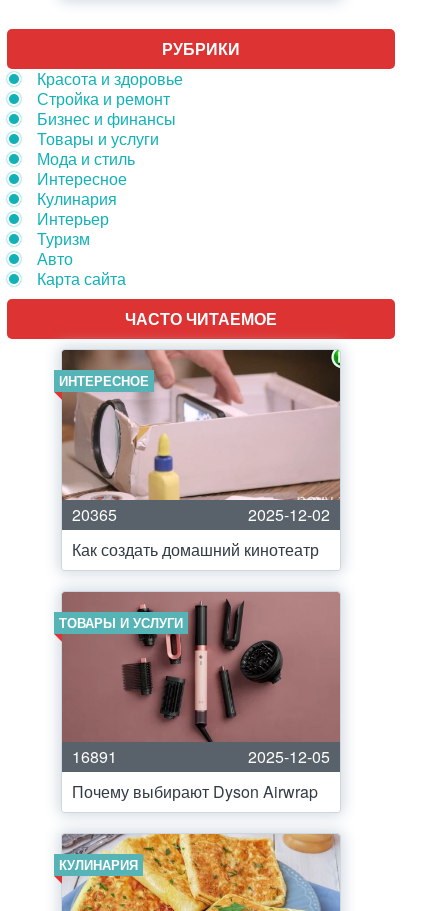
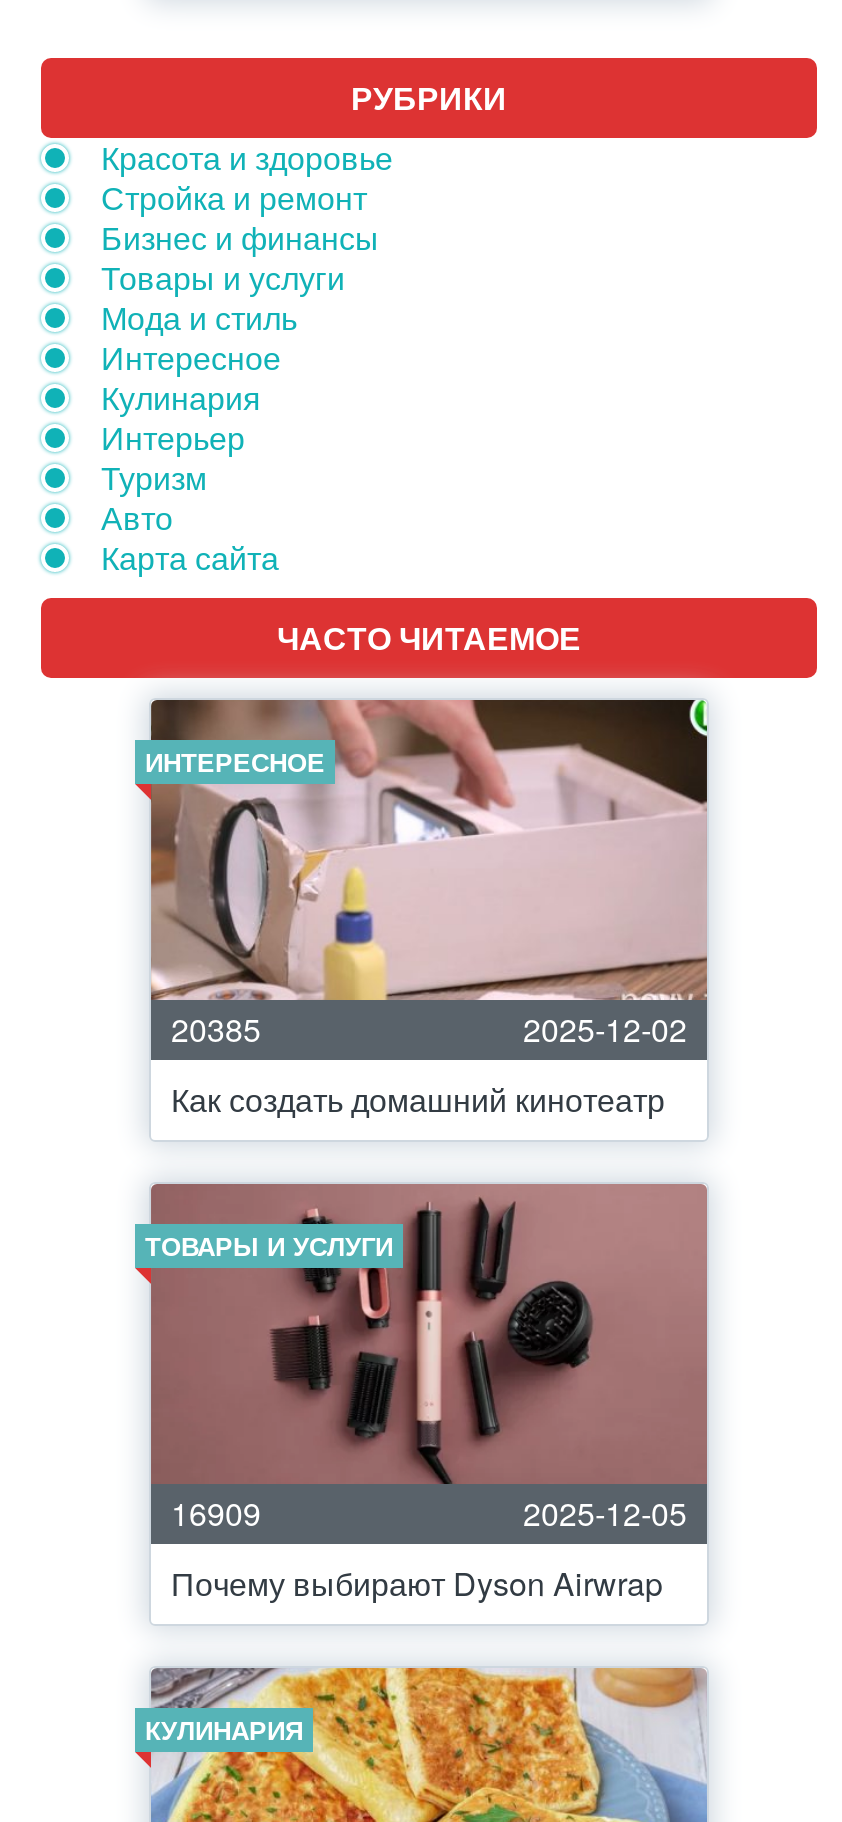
[72,503,117,526] 20365 -> [171,1006,261,1052] 20385
[72,745,117,768] 16891 -> [171,1490,261,1536] 16909

